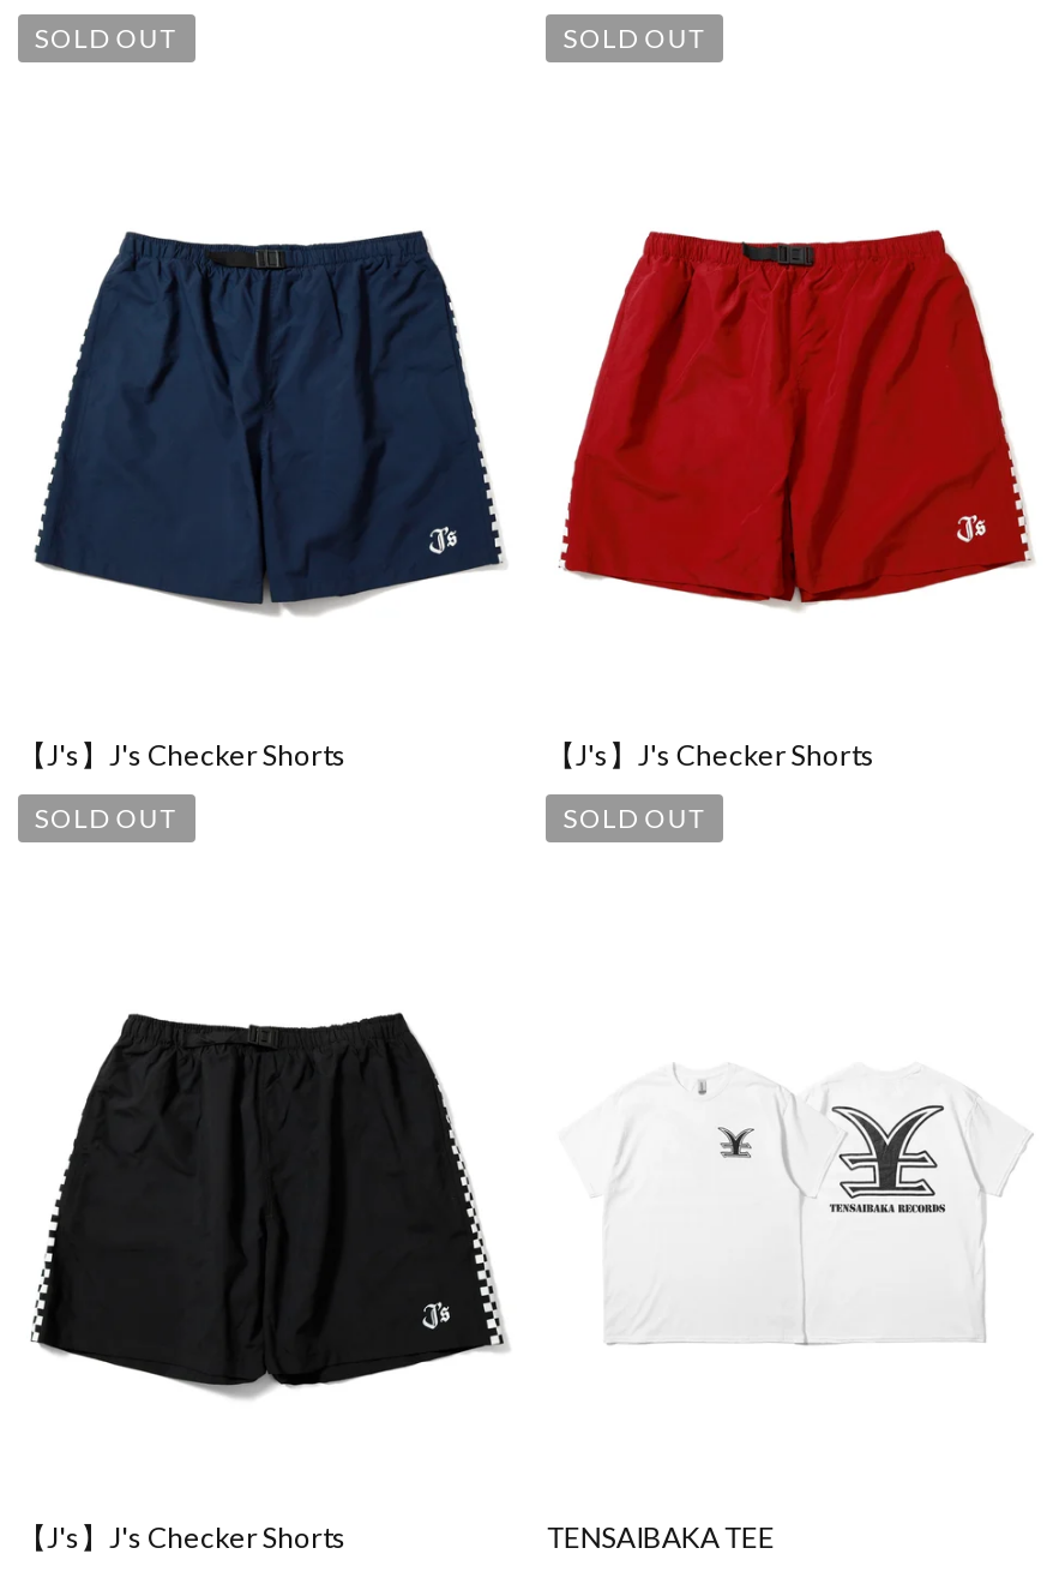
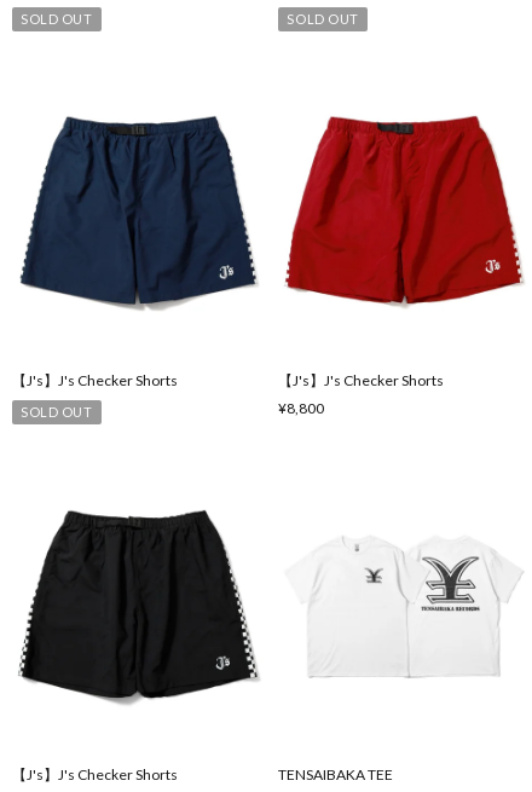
[563,803,706,834] SOLD OUT -> [279,400,325,418] ¥8,800

